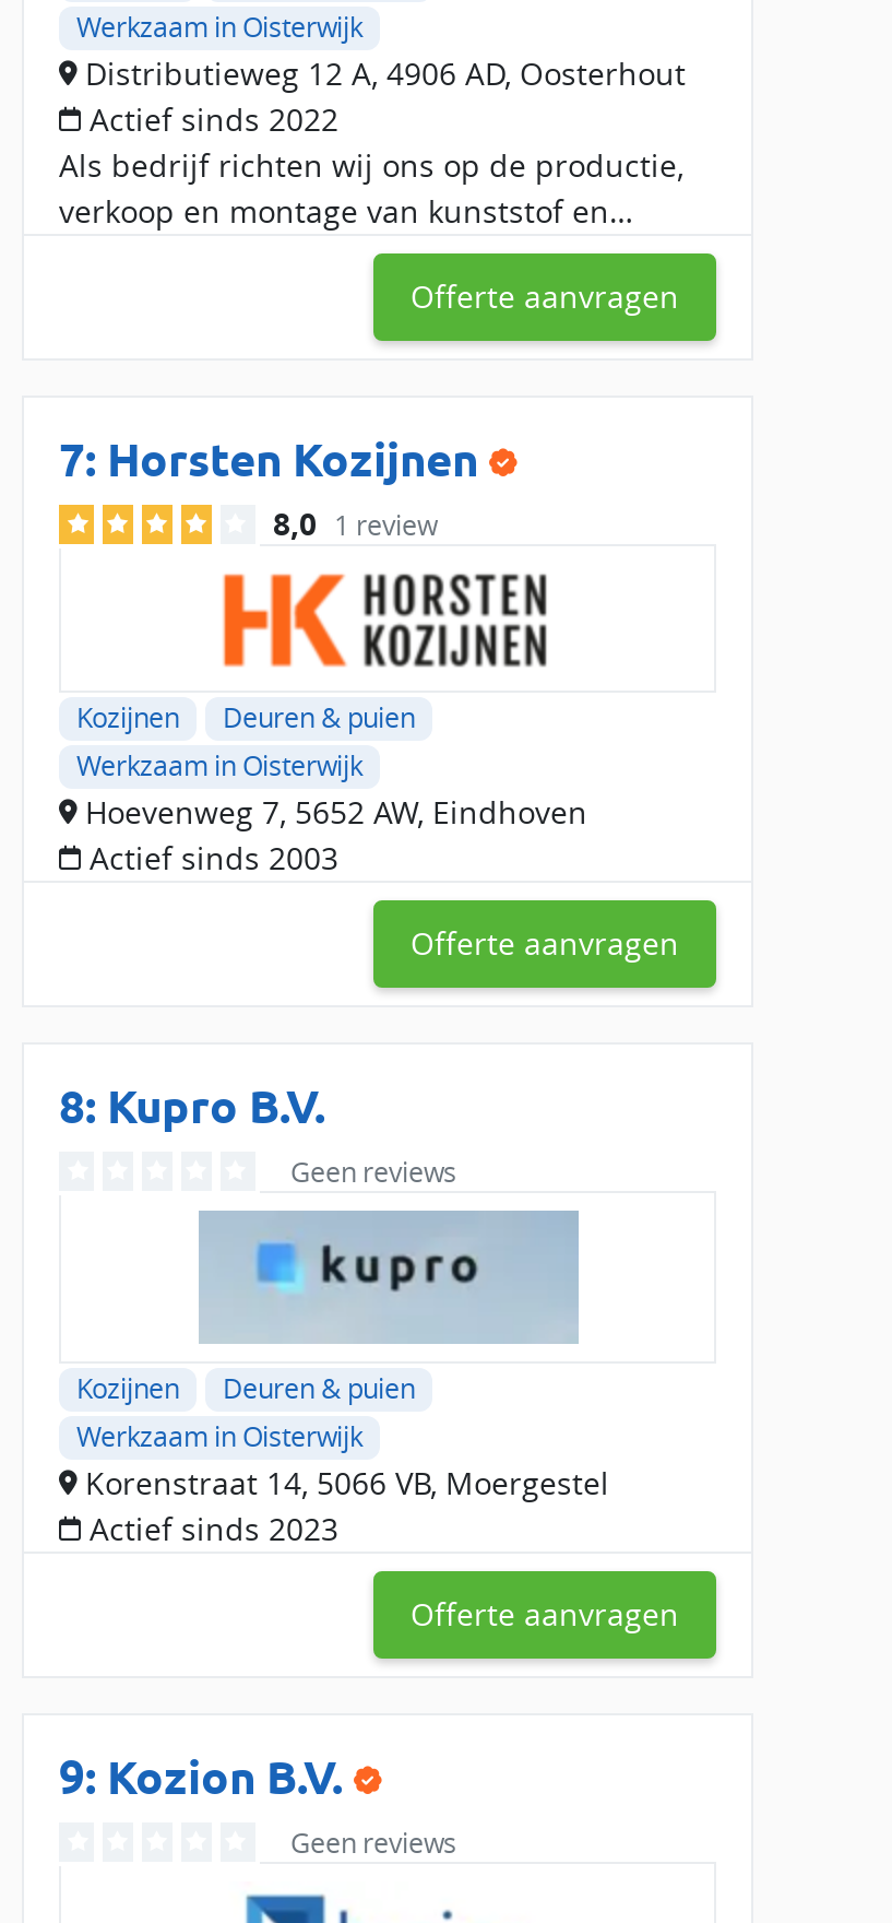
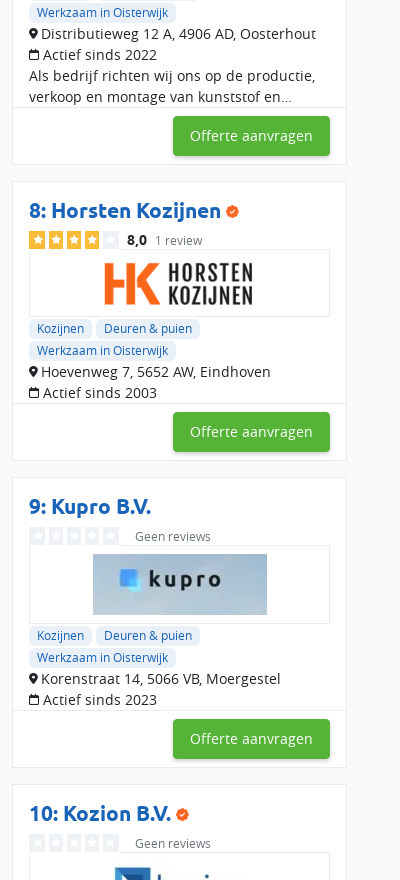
[59,433,478,487] 7: Horsten Kozijnen -> [29,198,221,223] 8: Horsten Kozijnen
[59,1080,325,1134] 8: Kupro B.V. -> [29,494,151,519] 9: Kupro B.V.
[59,1750,343,1805] 9: Kozion B.V. -> [29,801,171,826] 10: Kozion B.V.

